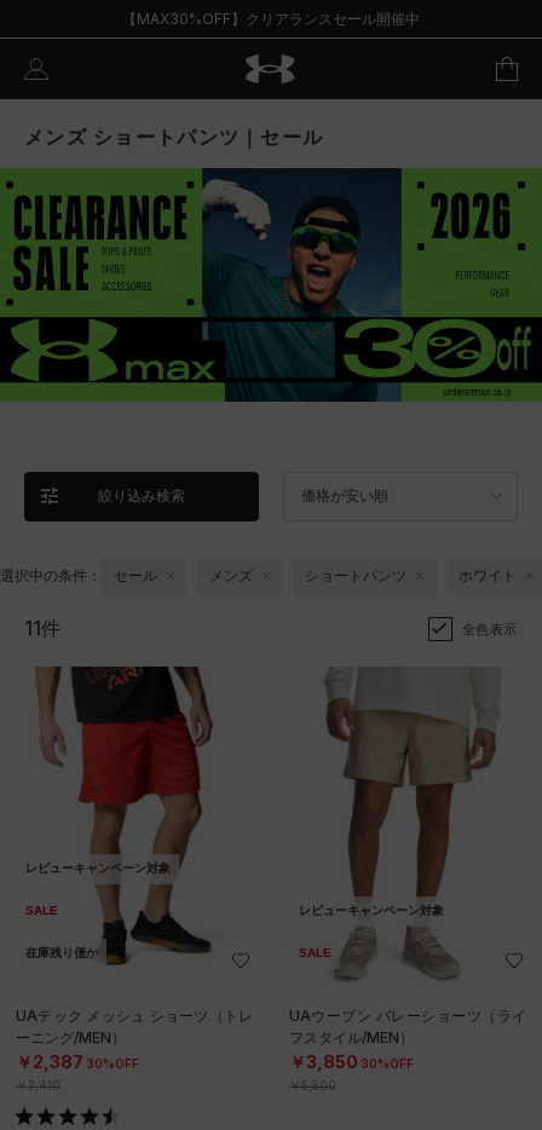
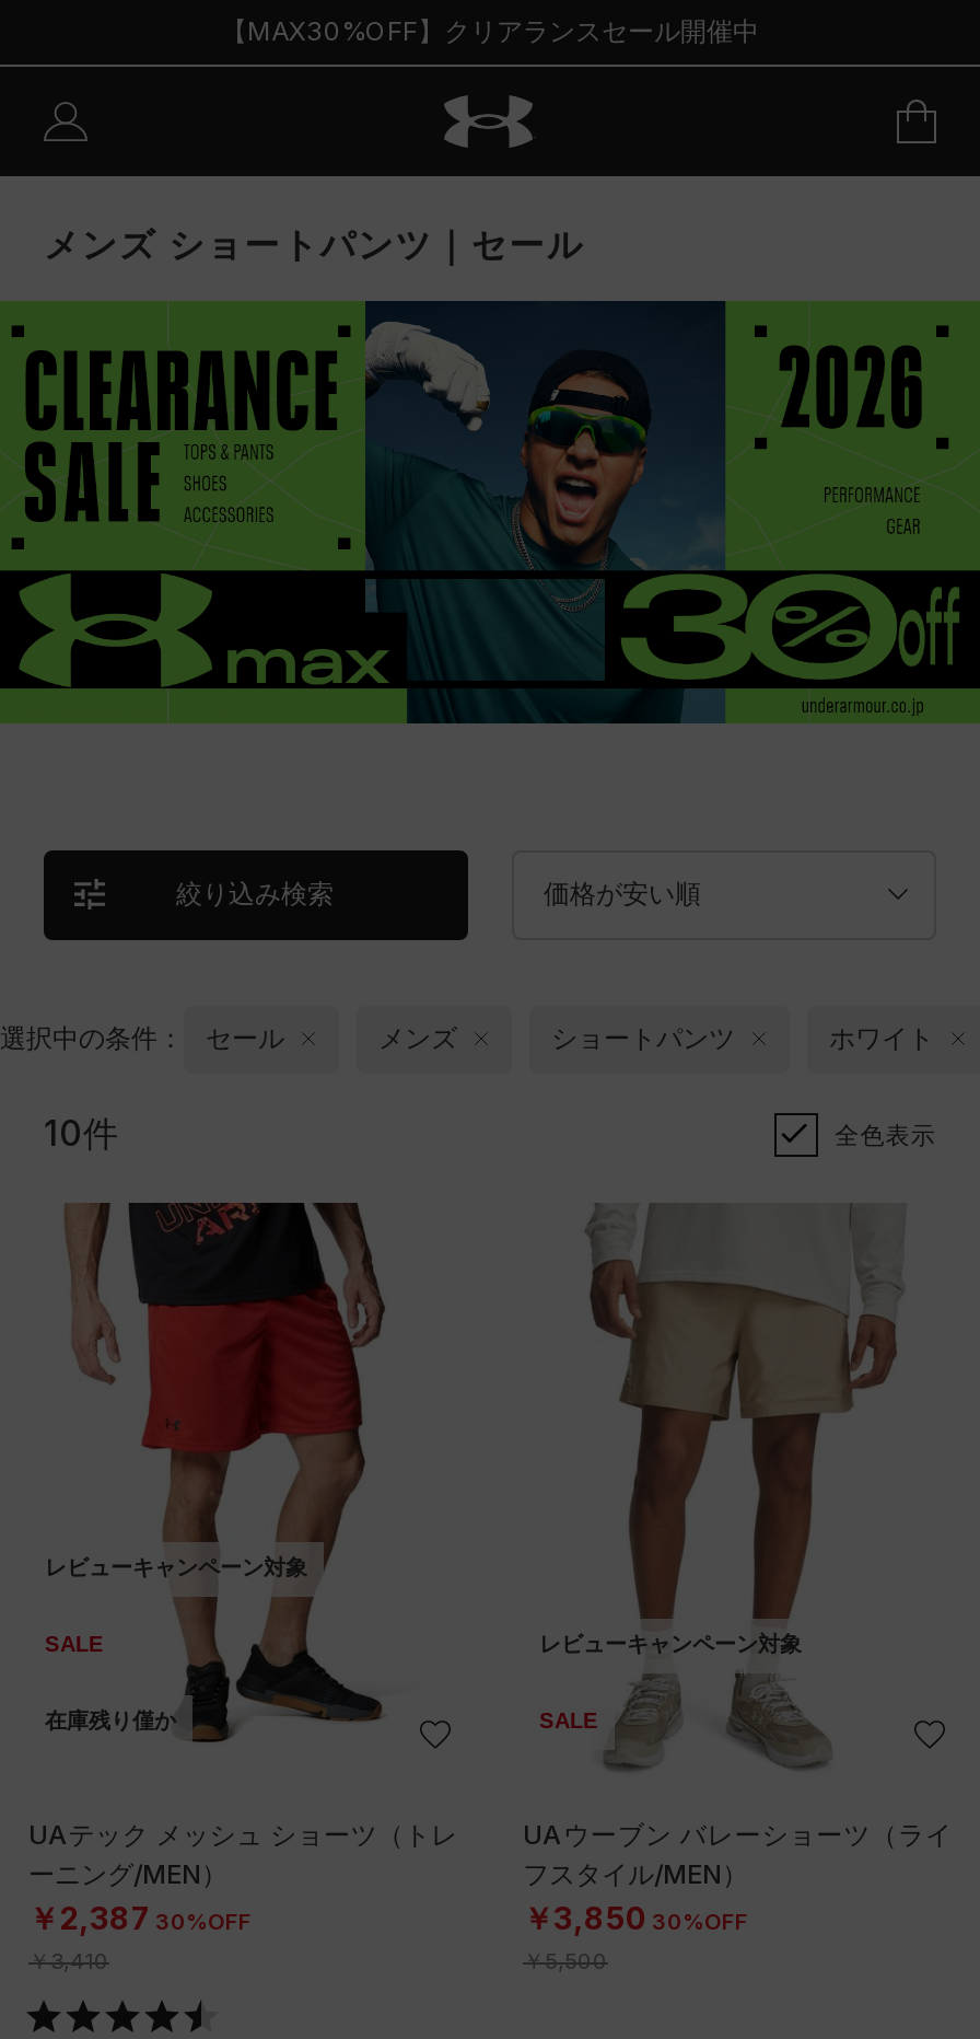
[24,615,60,640] 11件 -> [44,1110,118,1154] 10件

